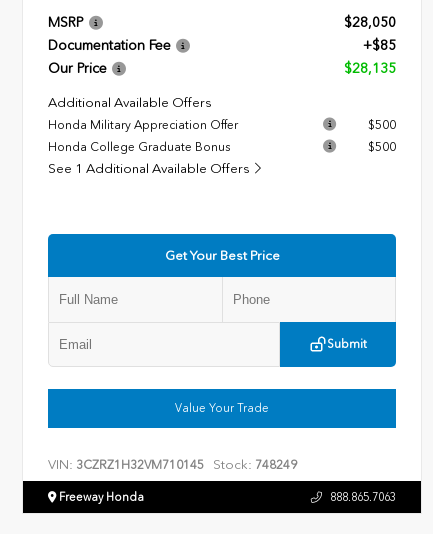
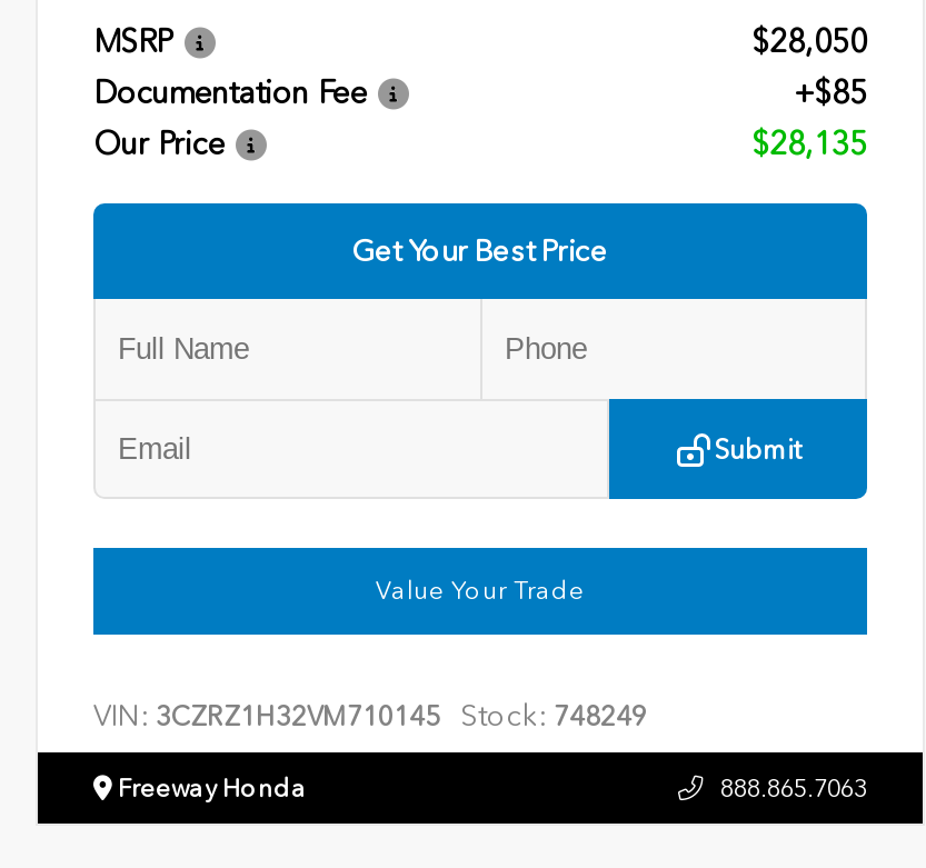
[48,95,396,176] Additional Available Offers | Honda Military Appreciation Offer | $500 | Honda College Graduate Bonus | $500 | See 1 Additional Available Offers -> none

